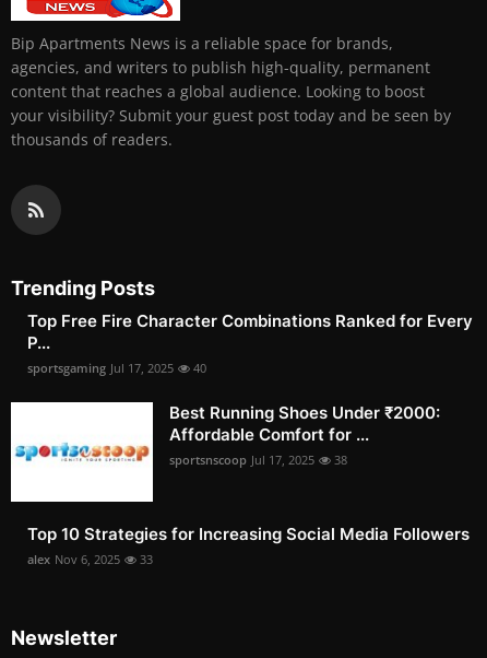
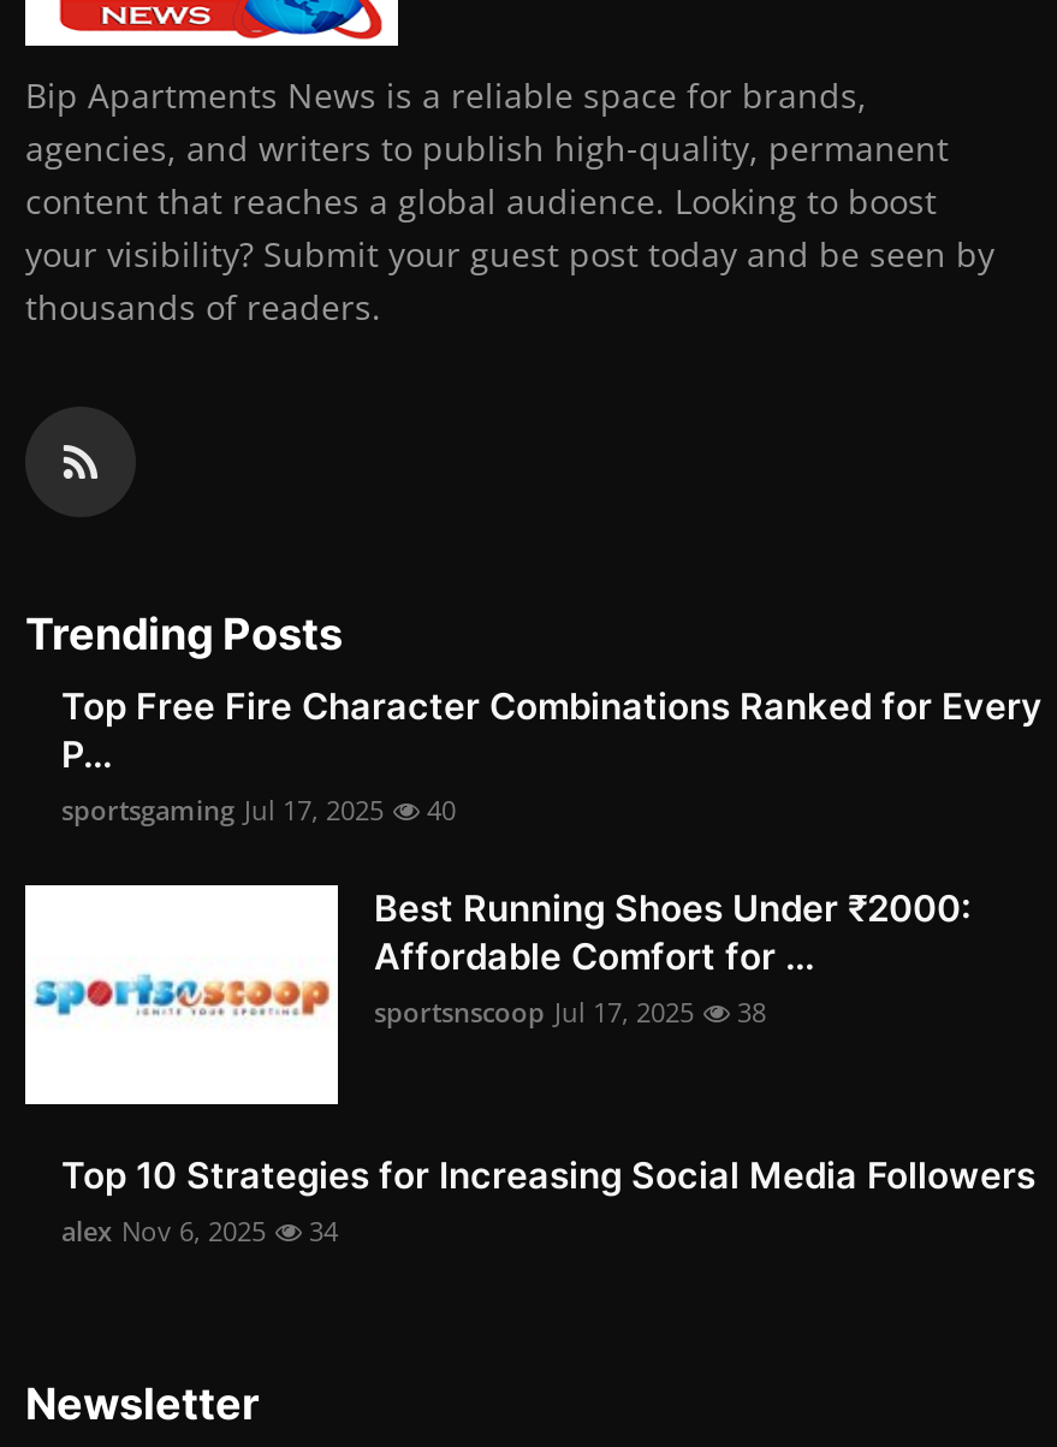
[27,551,153,567] alex Nov 6, 2025 33 -> [61,1213,338,1249] alex Nov 6, 2025 34

